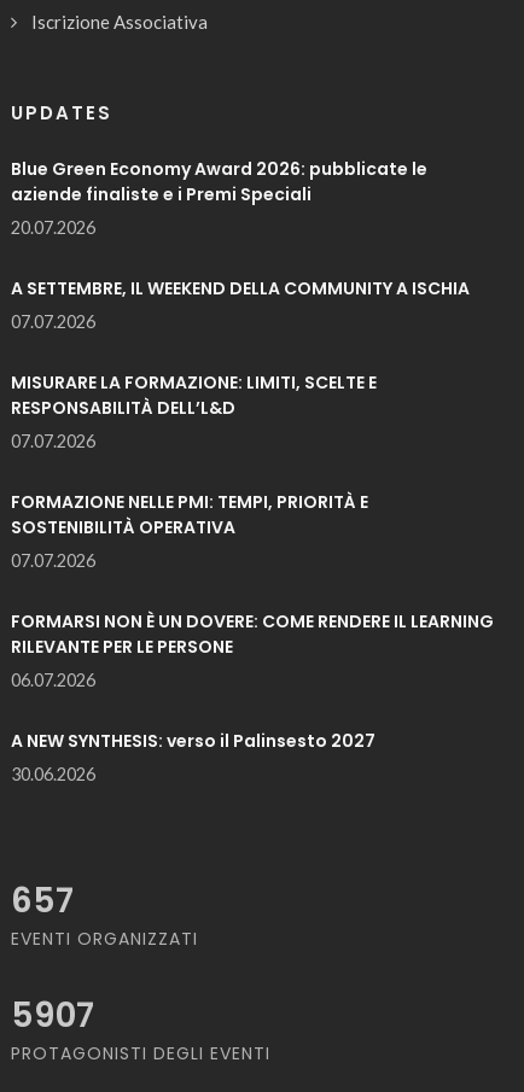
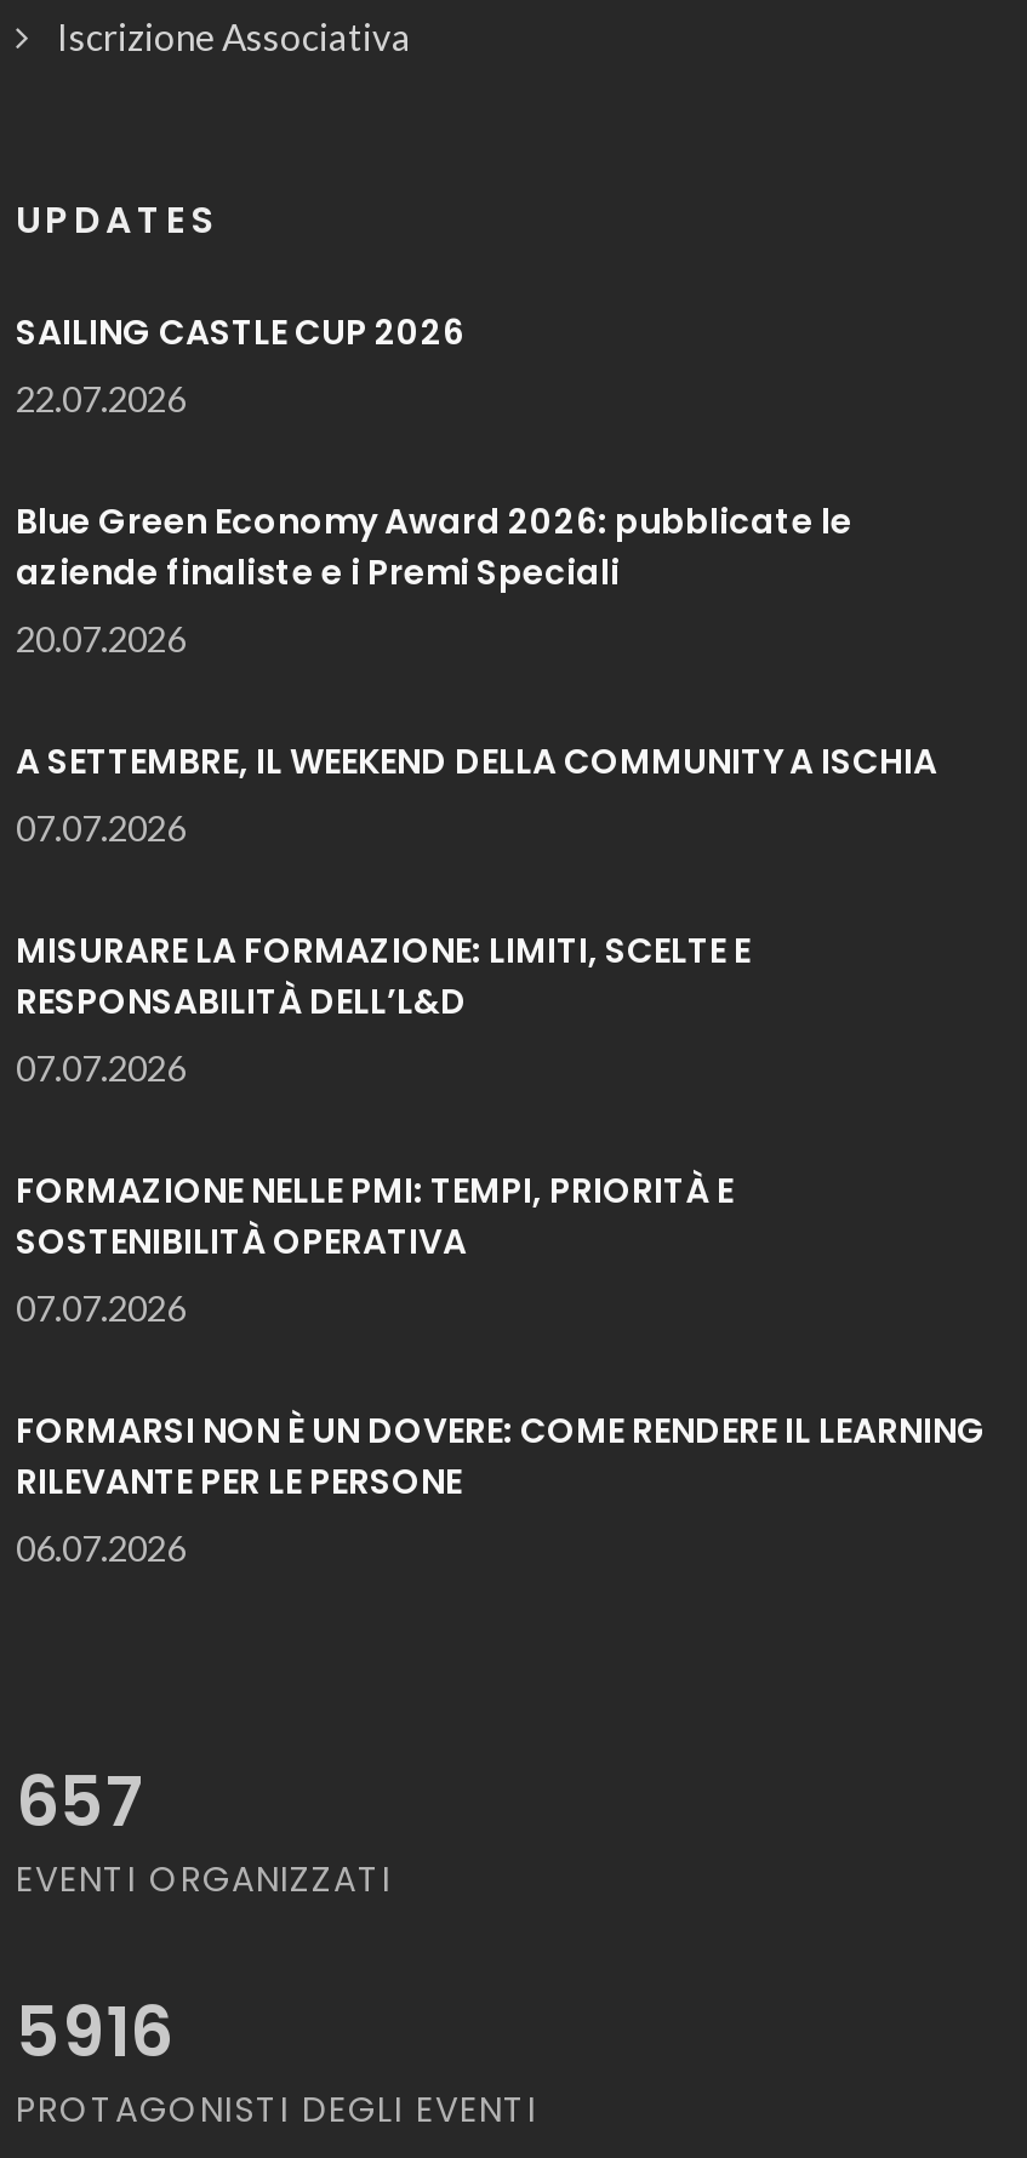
none -> [16,307,464,419] SAILING CASTLE CUP 2026 | 22.07.2026
moved [11,157,494,690] -> [16,497,986,1568]: Blue Green Economy Award 2026: pubblicate le | aziende finaliste e i Premi Speciali | 20.07.2026 | ... | RILEVANTE PER LE PERSONE | 06.07.2026
[11,729,375,784] A NEW SYNTHESIS: verso il Palinsesto 2027 | 30.06.2026 -> none
[11,992,94,1039] 5907 -> [16,1985,173,2080] 5916

